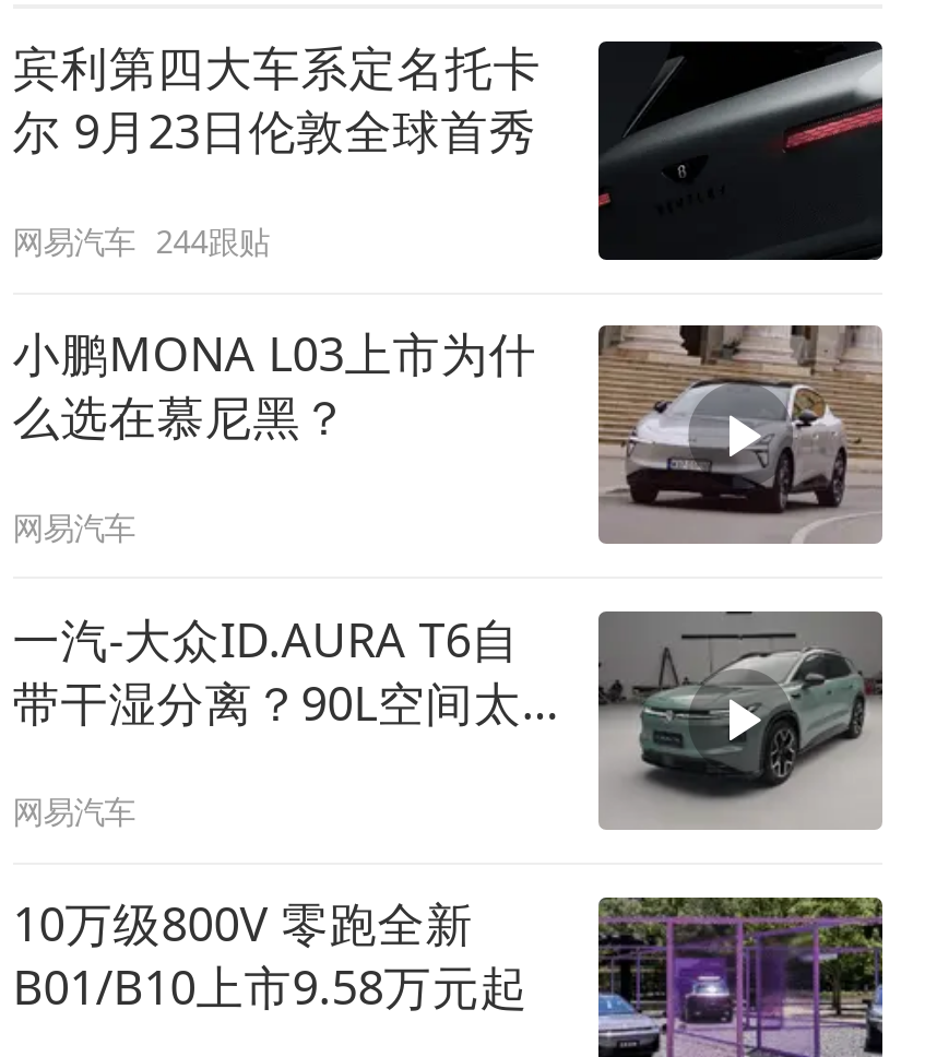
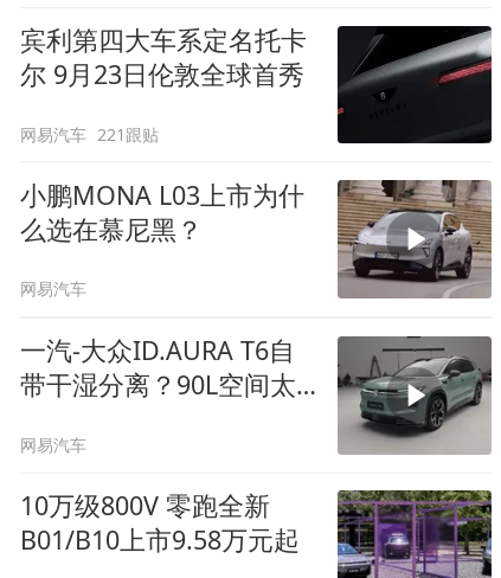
[12,220,269,261] 网易汽车 244跟贴 -> [20,123,159,145] 网易汽车 221跟贴

